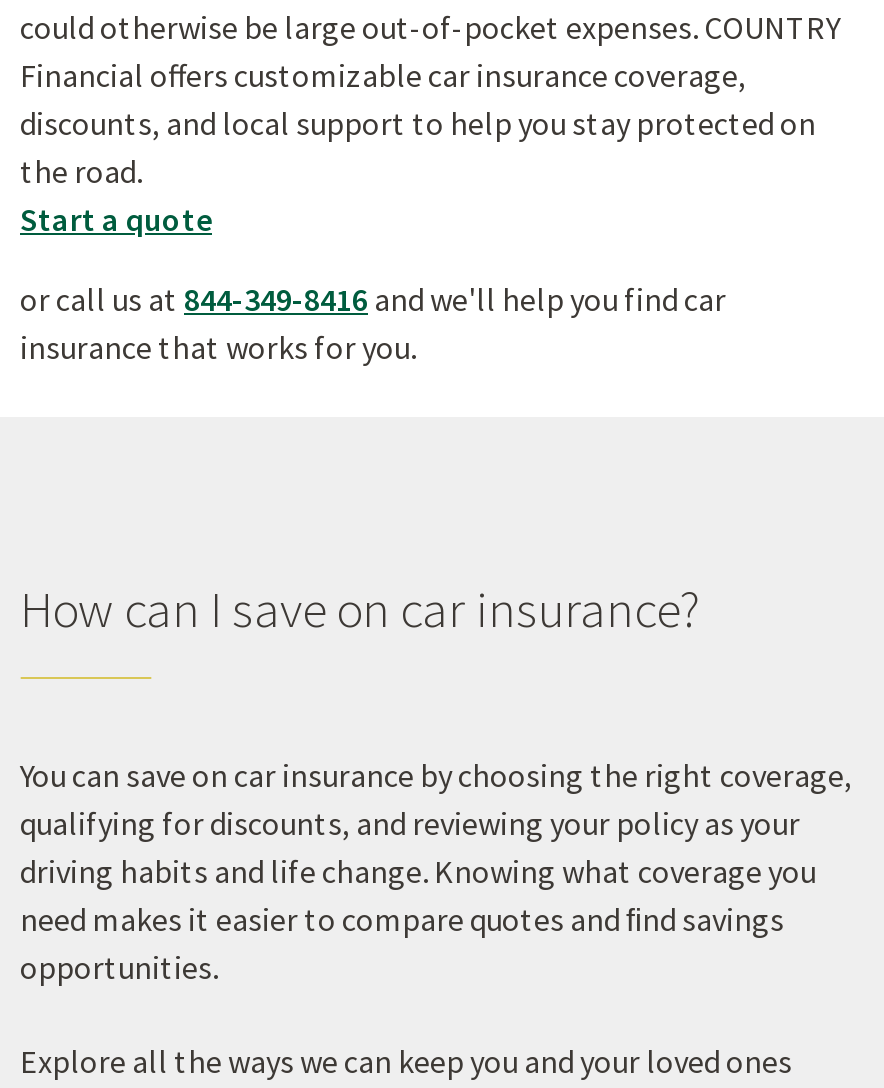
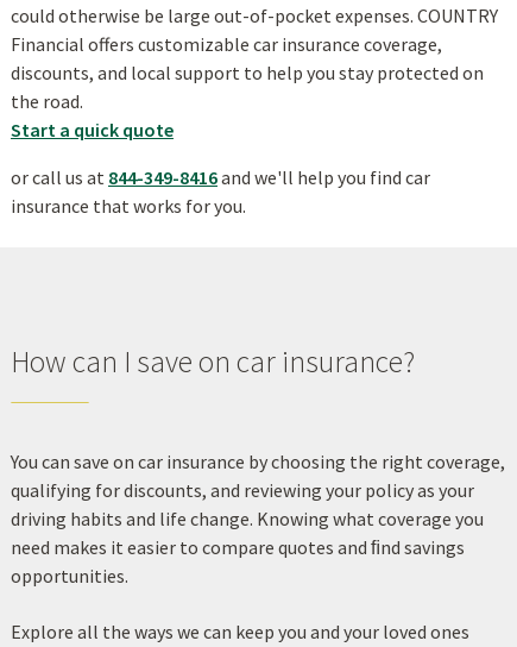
[20,198,212,238] Start a quote -> [11,118,174,142] Start a quick quote

